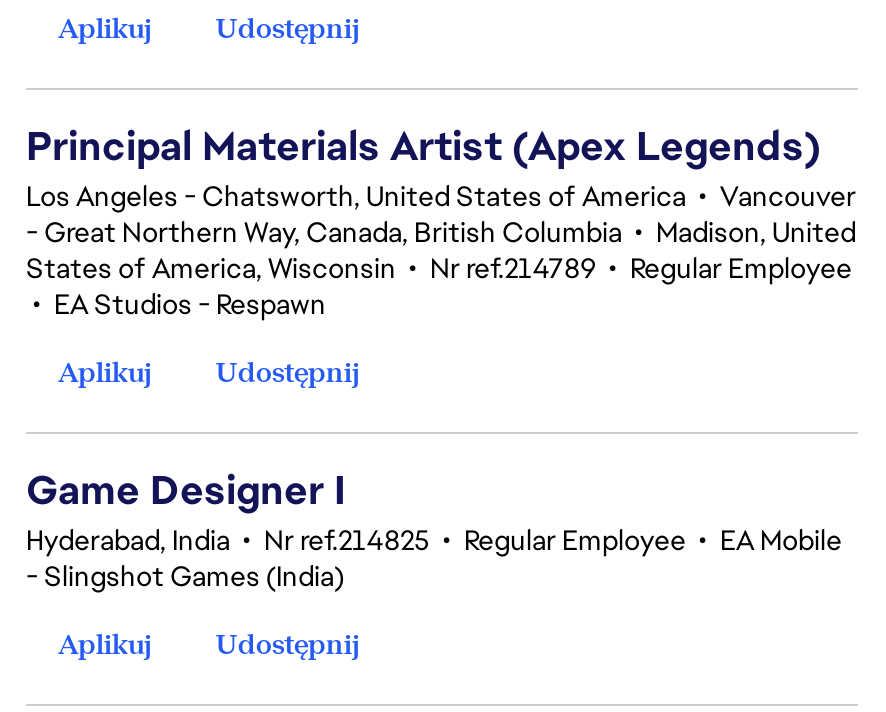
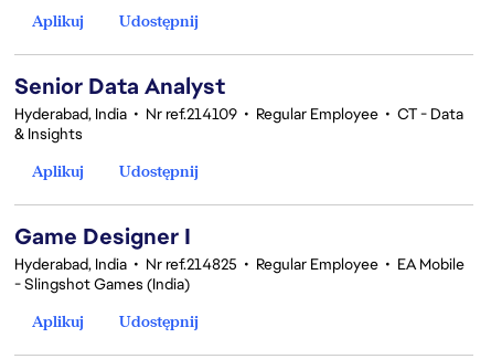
[26,120,856,322] Principal Materials Artist (Apex Legends) | Los Angeles - Chatsworth, United States of America • Vancouver | - Great Northern Way, Canada, British Columbia • Madison, United | States of America, Wisconsin • Nr ref.214789 • Regular Employee | • EA Studios - Respawn -> [14,72,463,144] Senior Data Analyst | Hyderabad, India • Nr ref.214109 • Regular Employee • CT - Data | & Insights

